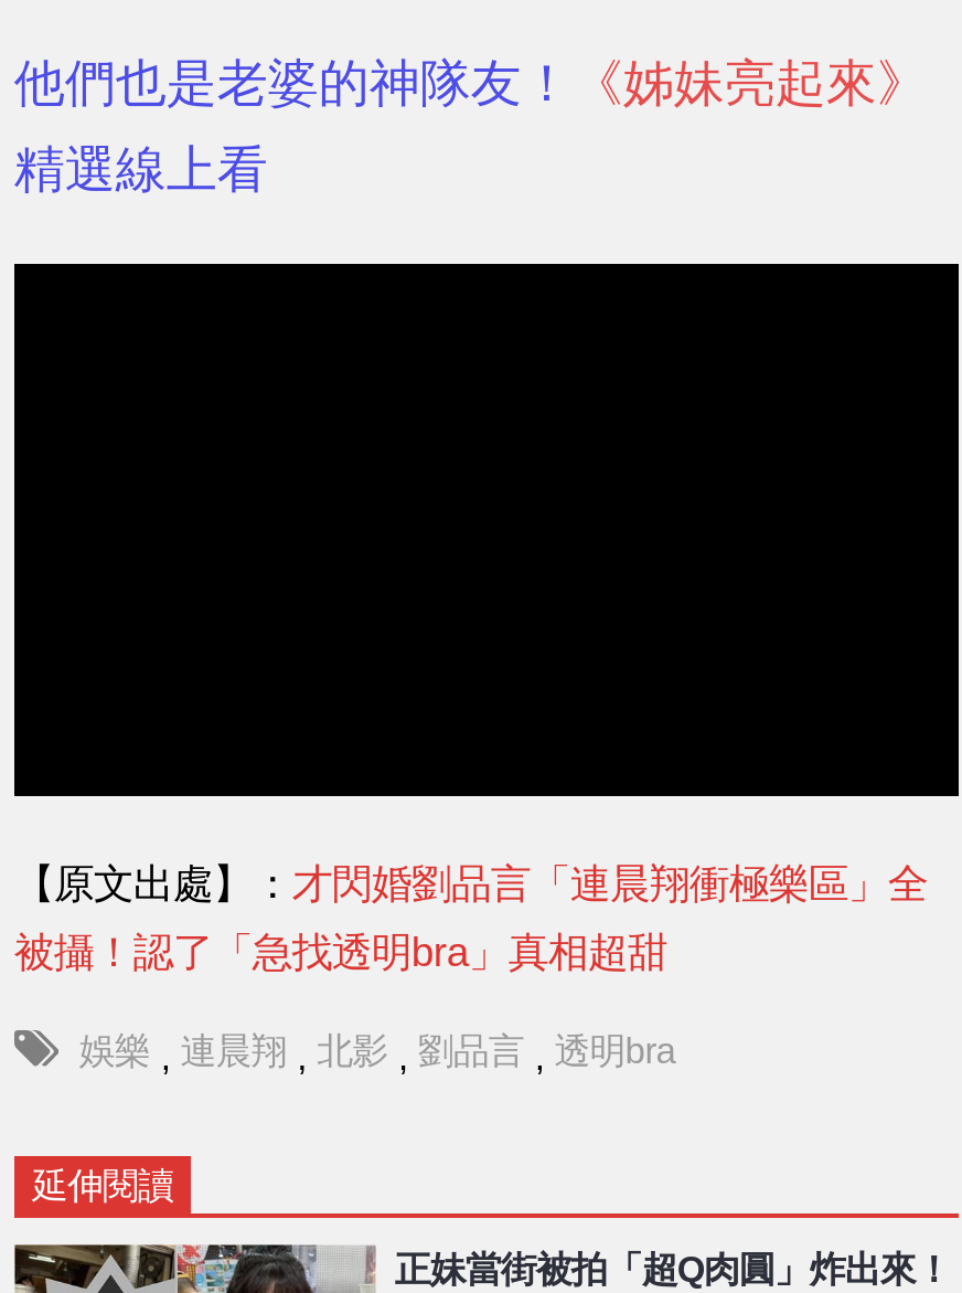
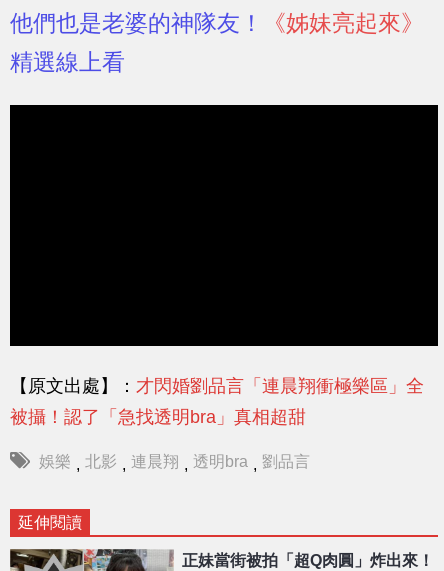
[79,1030,676,1075] 娛樂 , 連晨翔 , 北影 , 劉品言 , 透明bra -> [39,452,310,472] 娛樂 , 北影 , 連晨翔 , 透明bra , 劉品言

